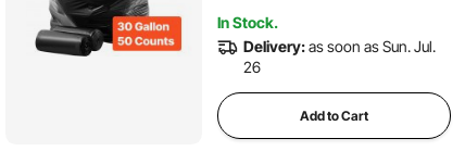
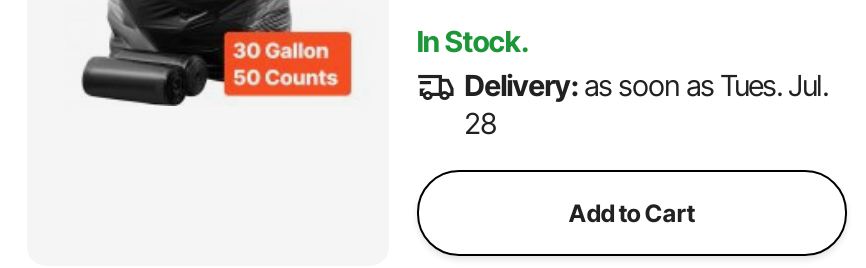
[243,36,435,55] Delivery: as soon as Sun. Jul. -> [464,67,828,101] Delivery: as soon as Tues. Jul.
[243,57,260,75] 26 -> [464,105,496,139] 28

